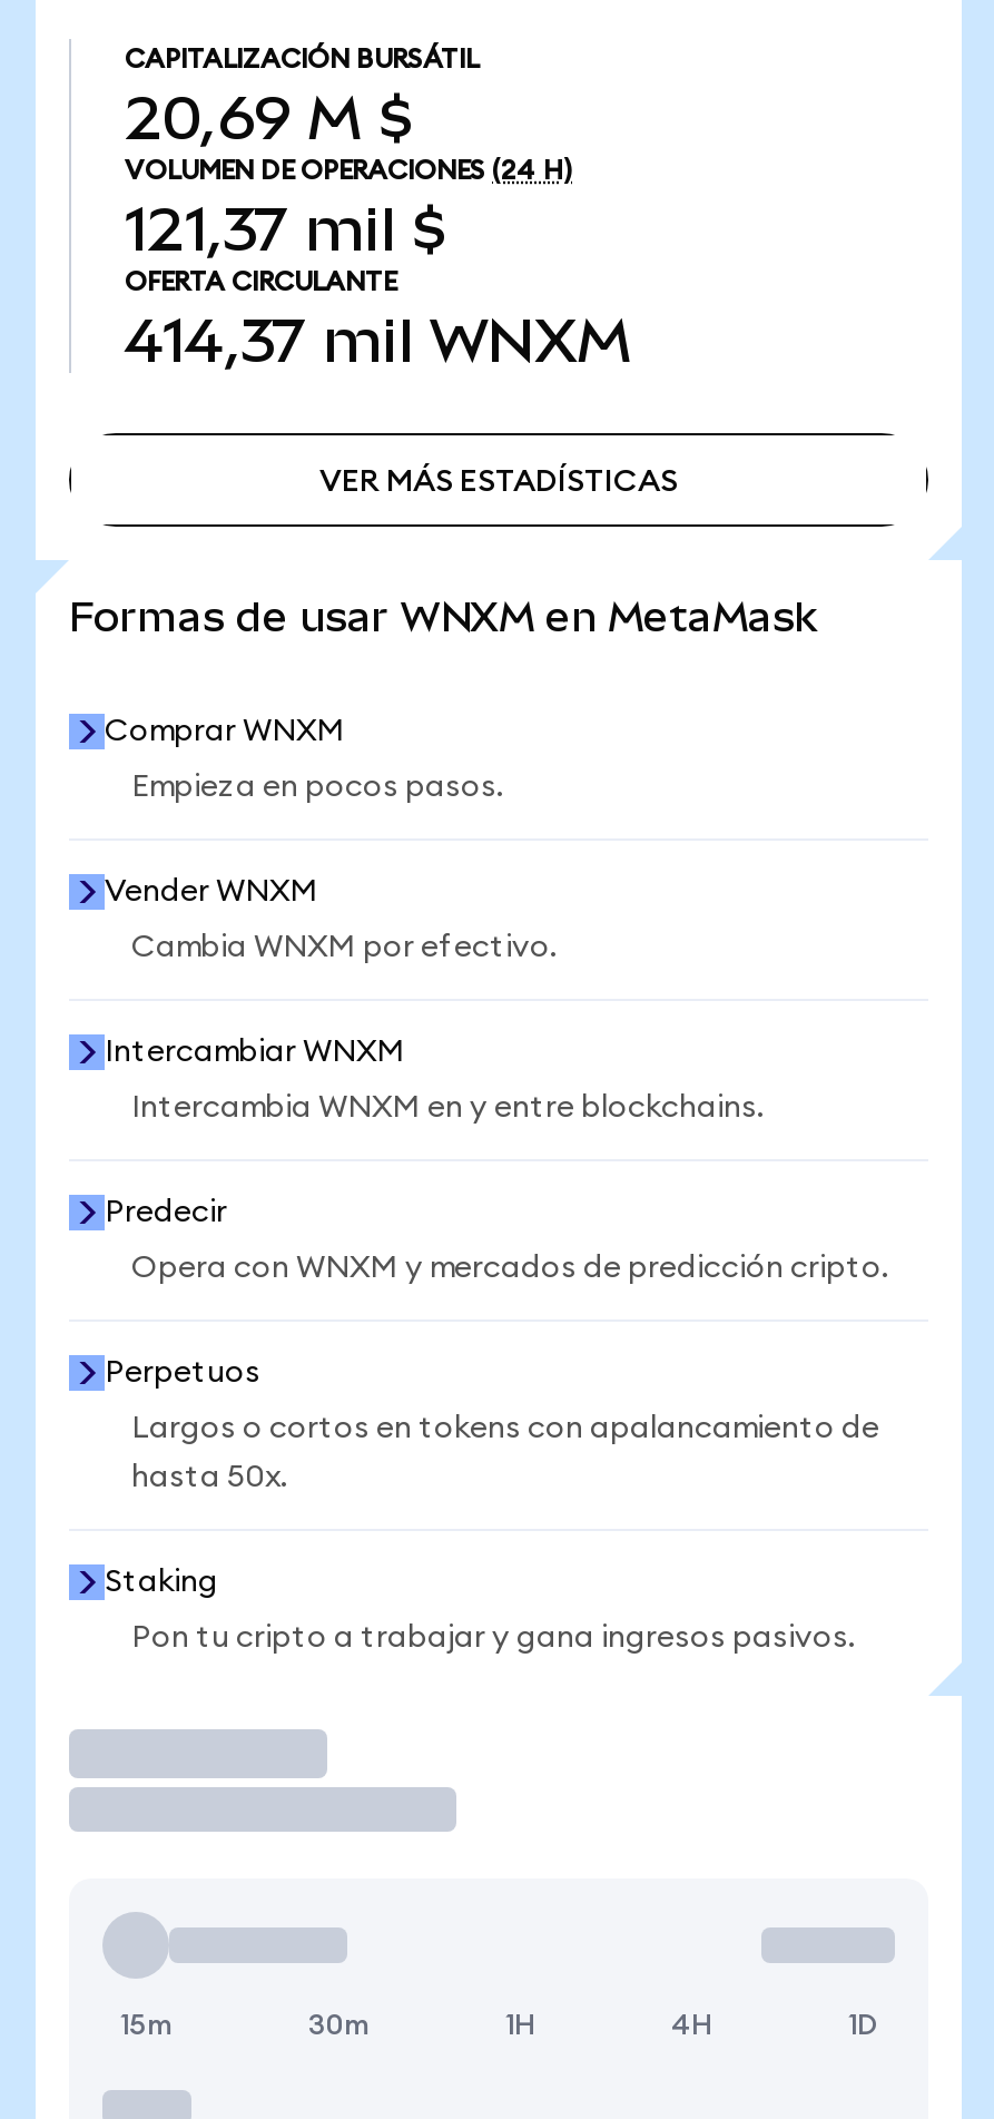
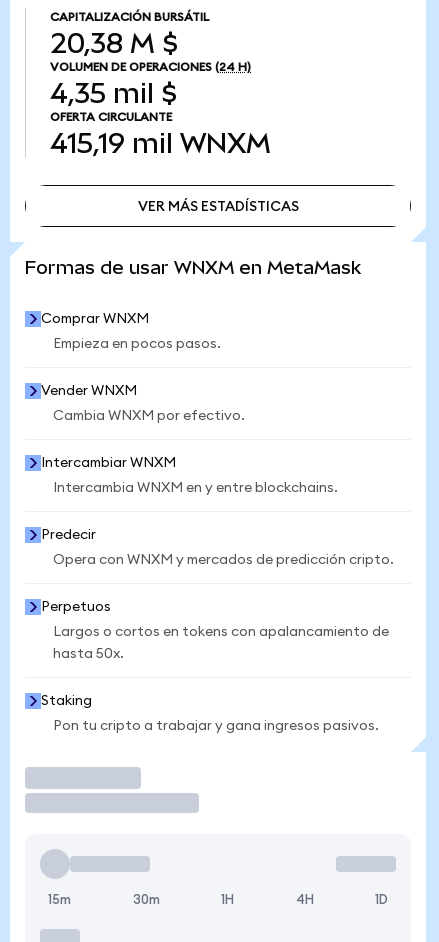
[125,84,414,153] 20,69 M $ -> [50,28,178,59] 20,38 M $
[125,195,447,264] 121,37 mil $ -> [50,78,177,109] 4,35 mil $
[125,306,632,375] 414,37 mil WNXM -> [50,128,271,159] 415,19 mil WNXM

